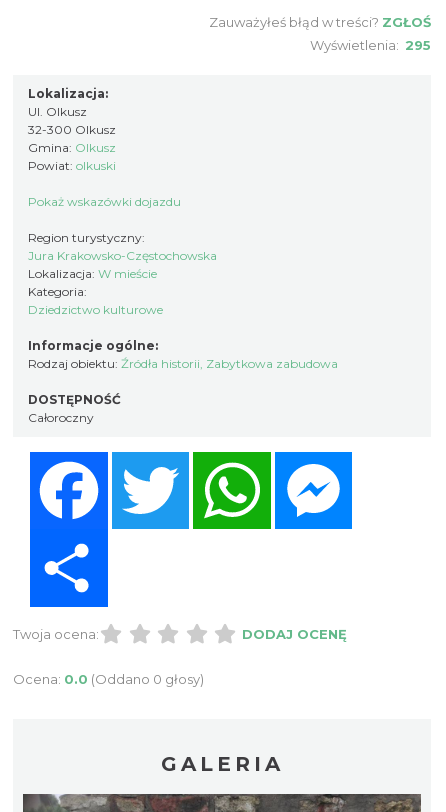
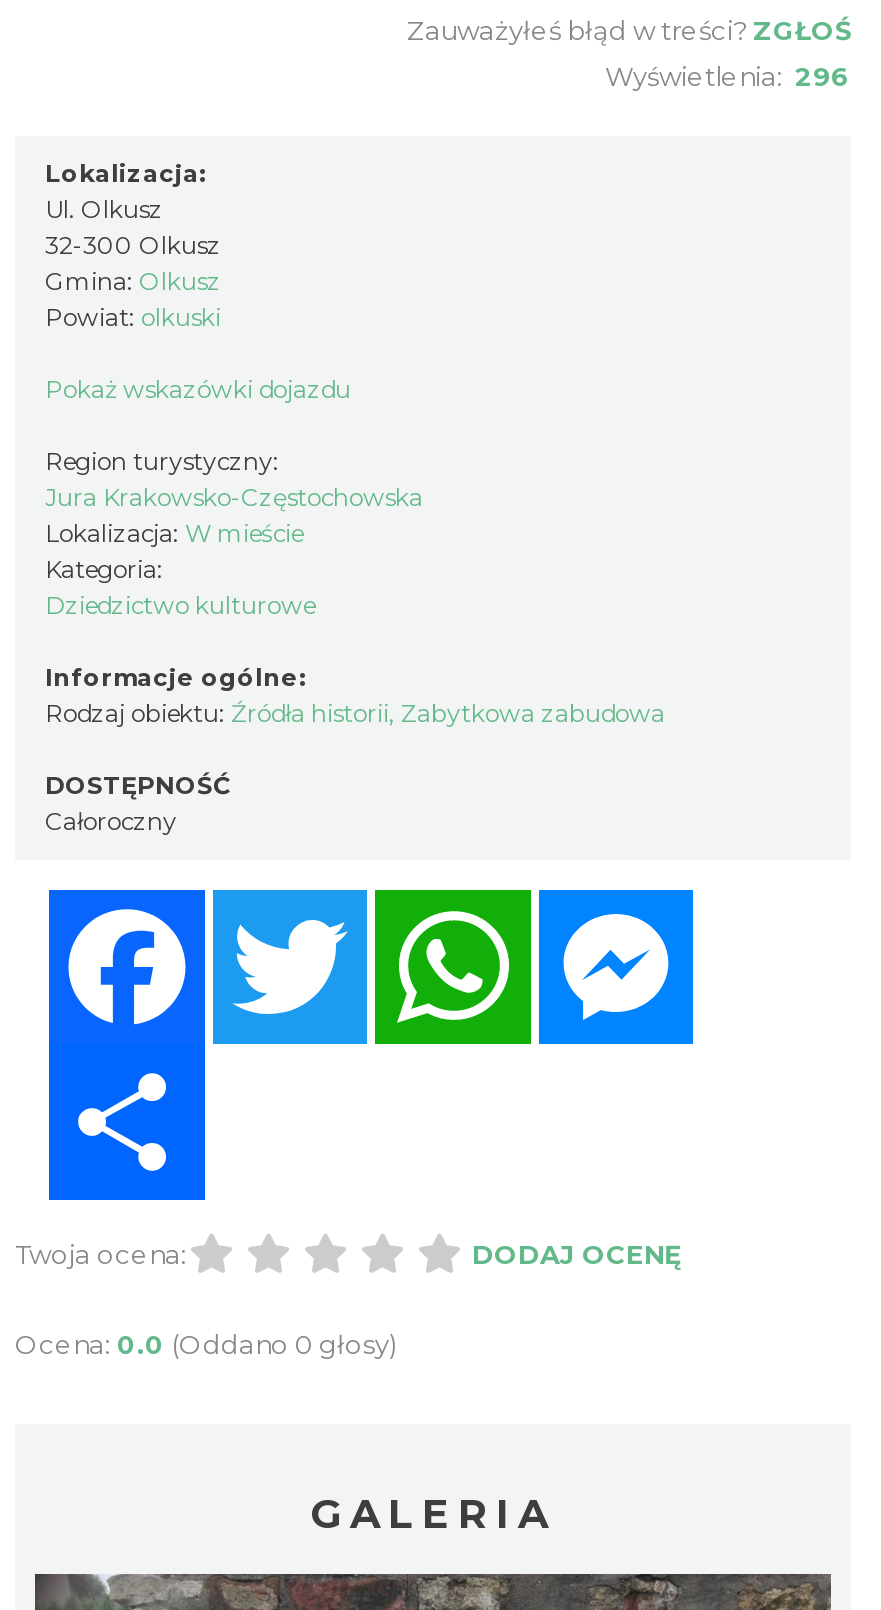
[310,36,431,52] Wyświetlenia: 295 -> [605,59,851,91] Wyświetlenia: 296

